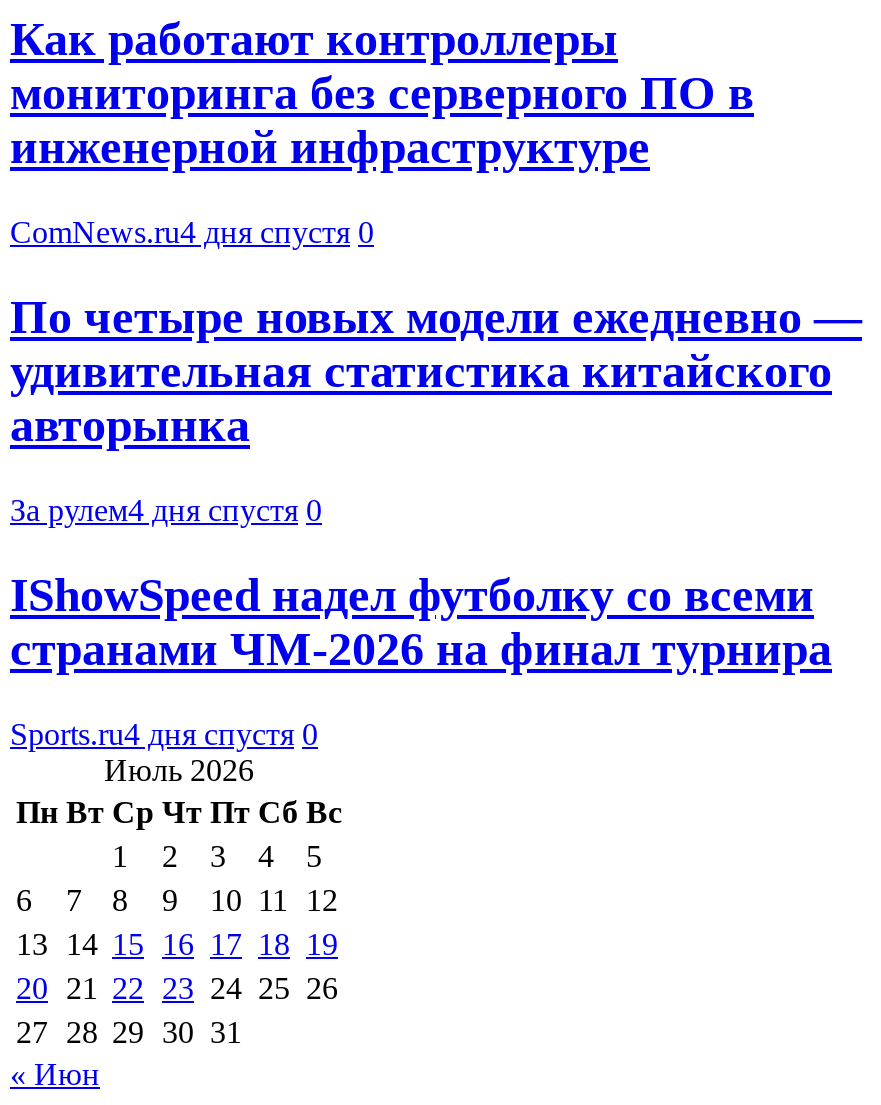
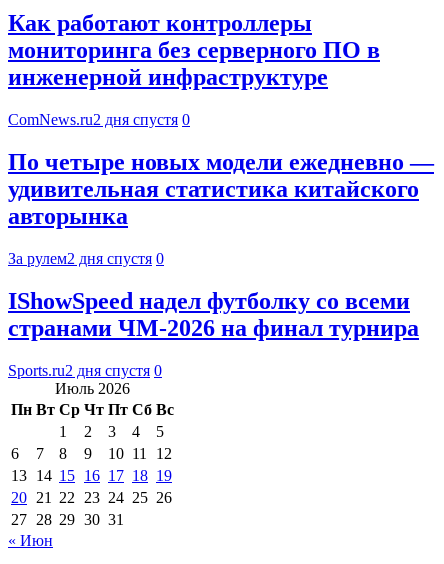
[10,215,374,249] ComNews.ru4 дня спустя 0 -> [8,111,190,128] ComNews.ru2 дня спустя 0
[10,493,322,527] За рулем4 дня спустя 0 -> [8,250,164,267] За рулем2 дня спустя 0
[10,717,318,751] Sports.ru4 дня спустя 0 -> [8,362,162,379] Sports.ru2 дня спустя 0

